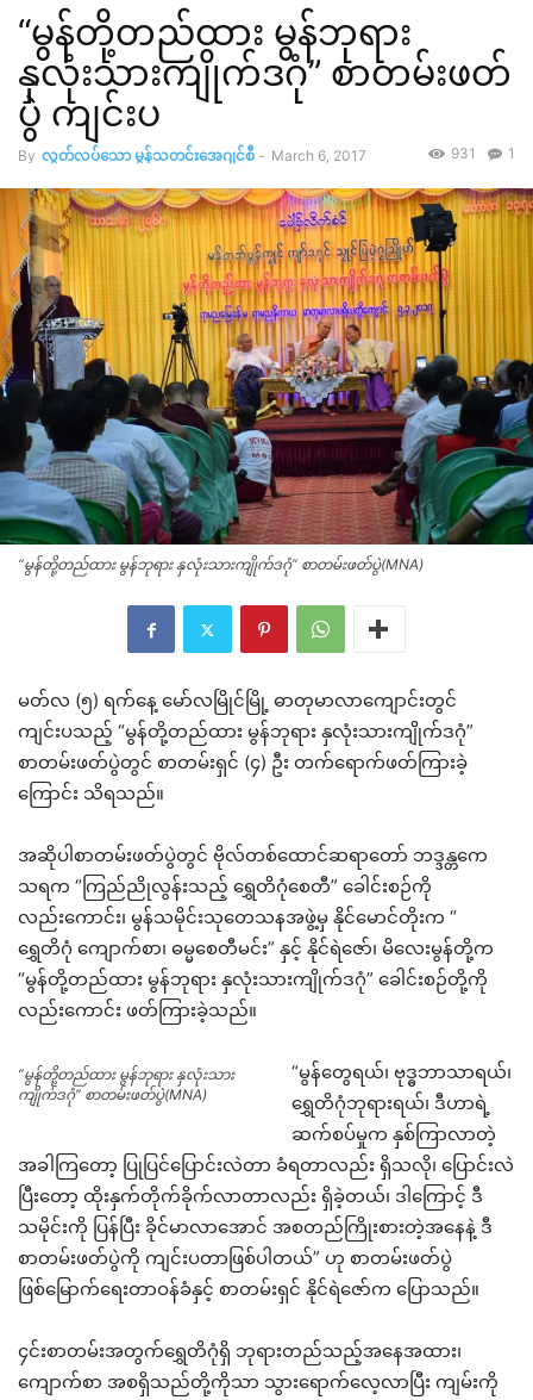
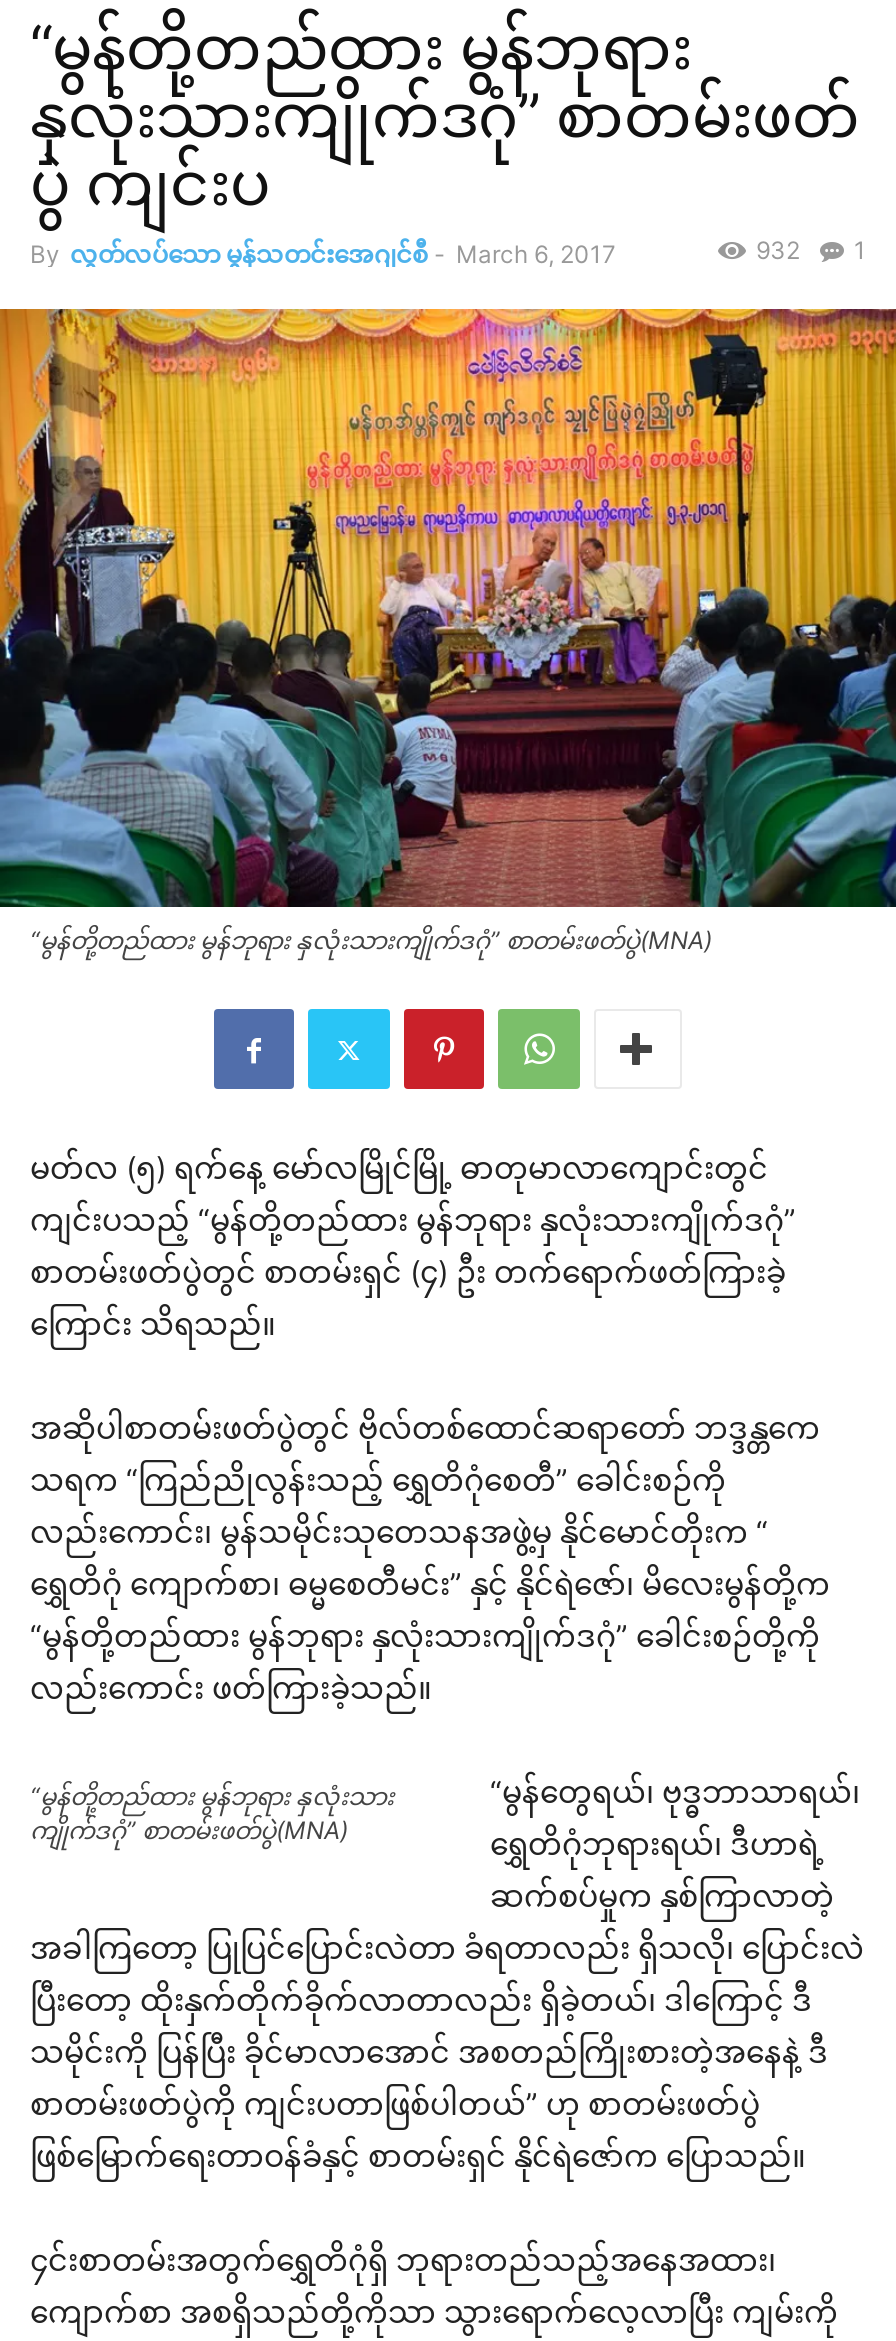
[451,144,515,162] 931 1 -> [756,235,866,265] 932 1

